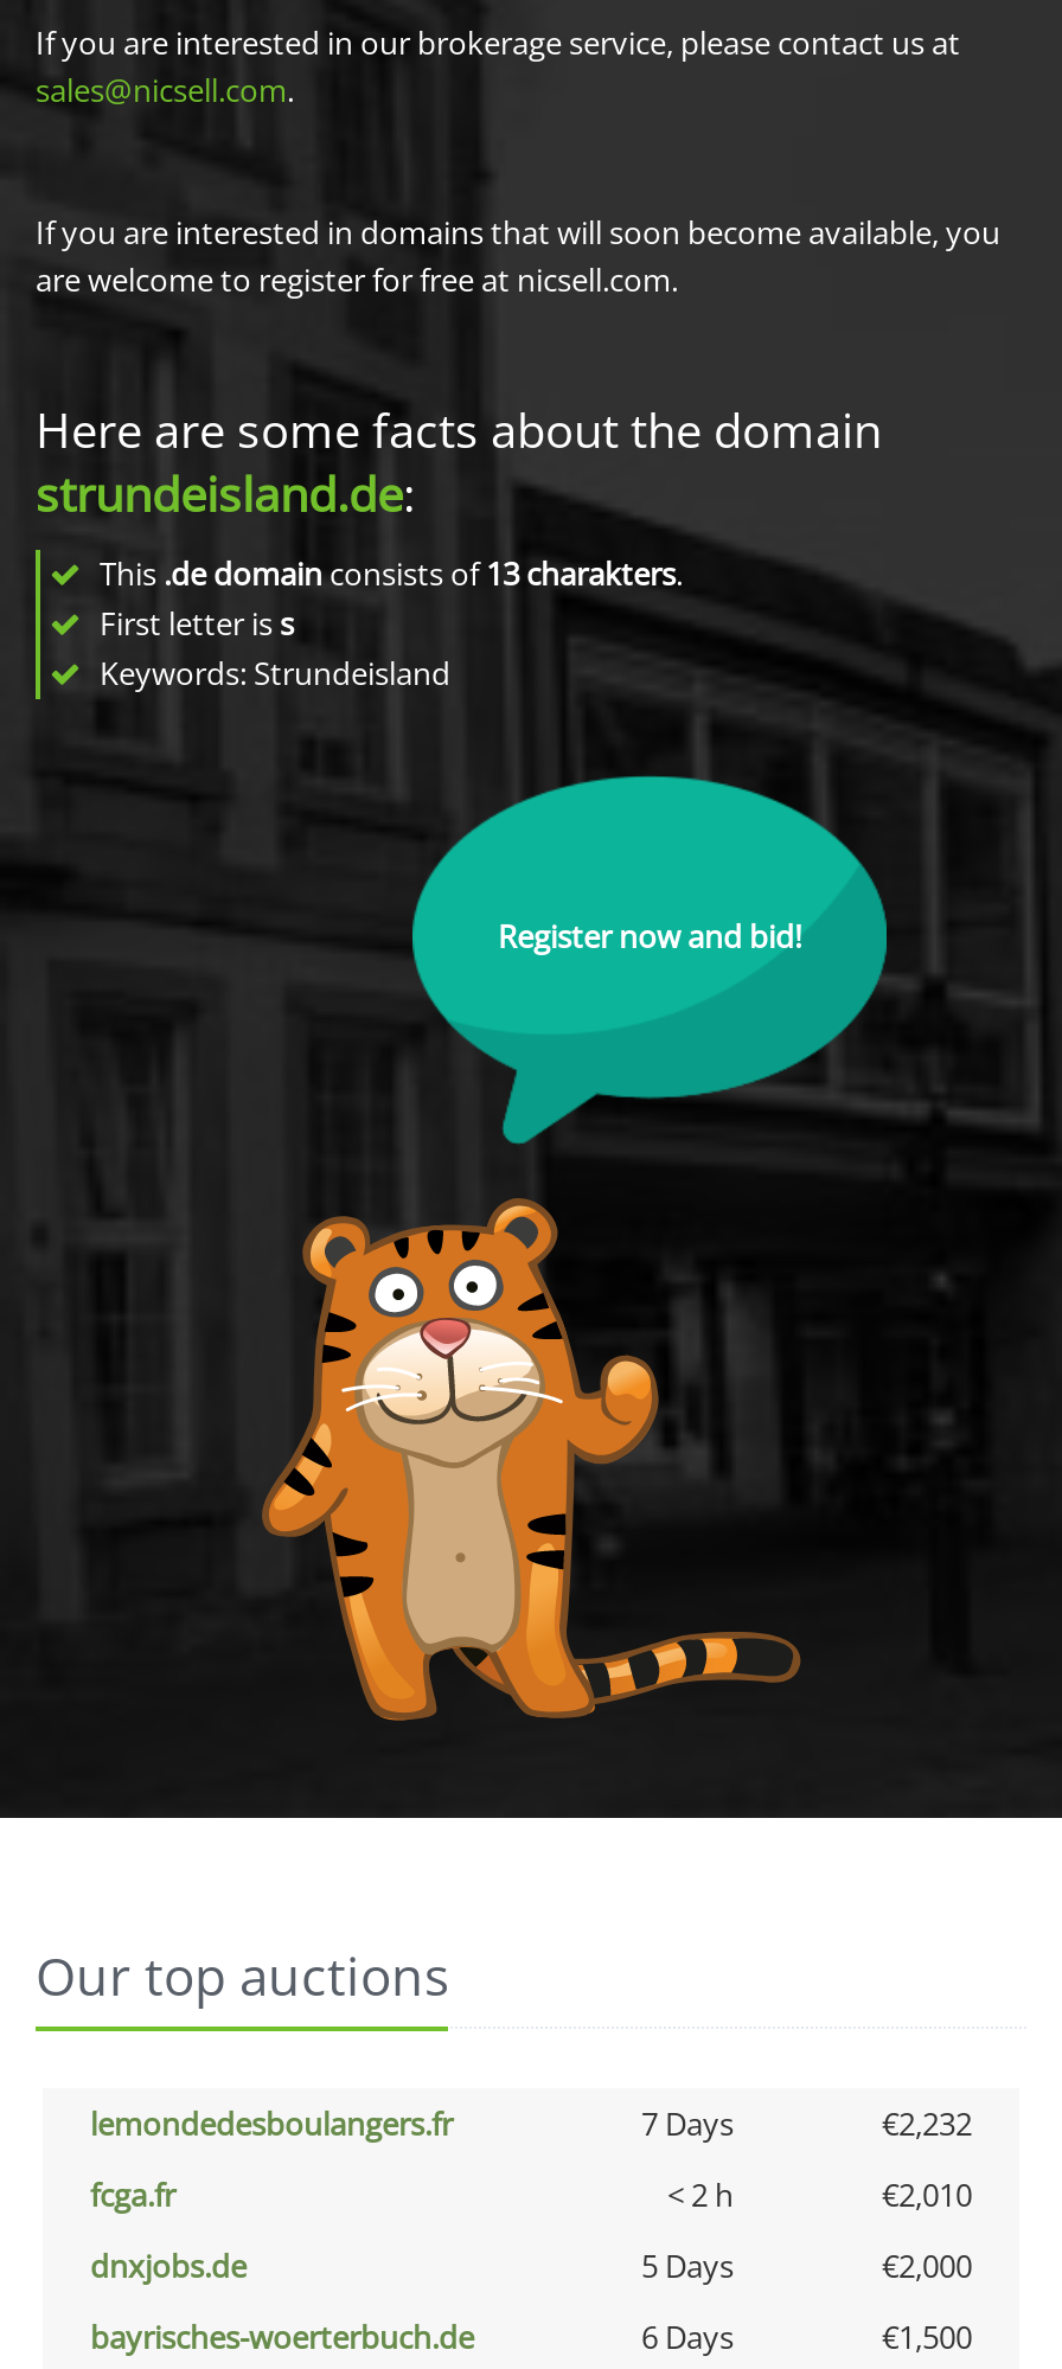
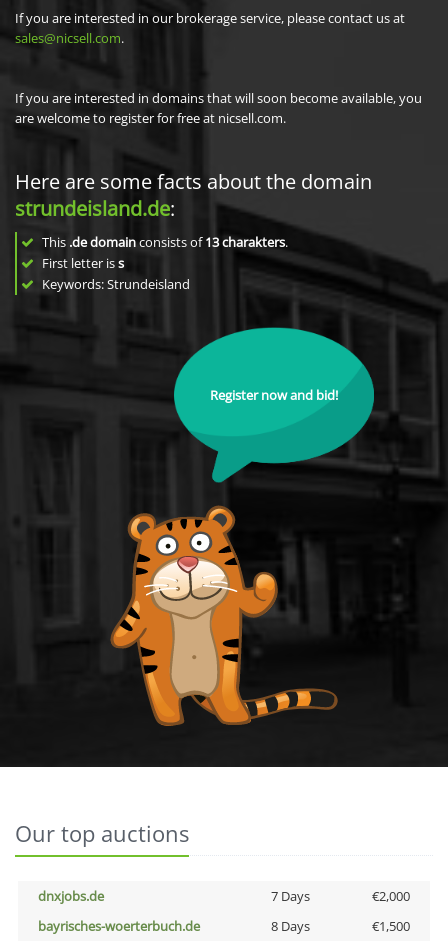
[90,2102,972,2216] lemondedesboulangers.fr | 7 Days | €2,232 | fcga.fr | < 2 h | €2,010 -> none
[641,2245,734,2287] 5 Days -> [270,887,309,905] 7 Days
[641,2316,734,2358] 6 Days -> [270,917,309,935] 8 Days

